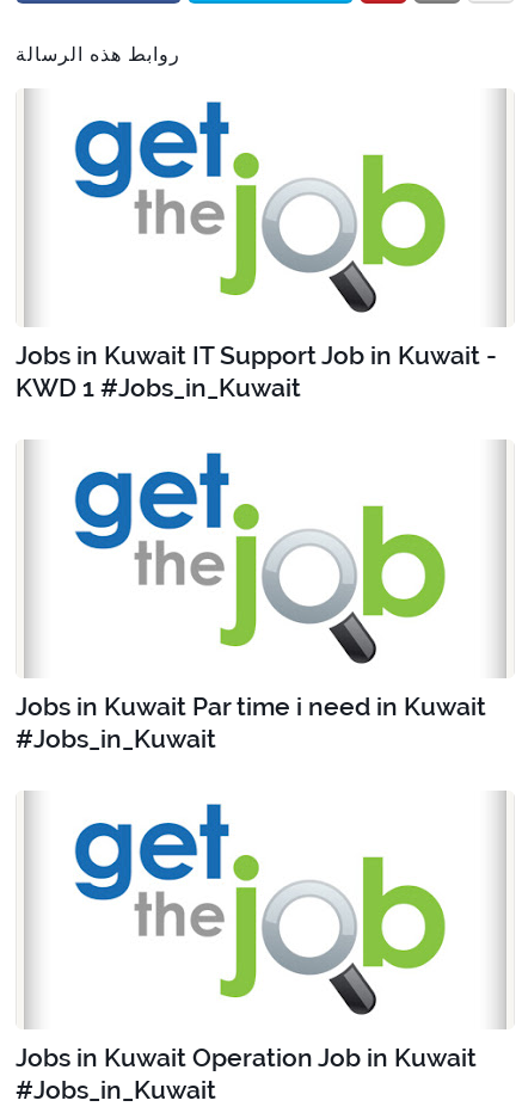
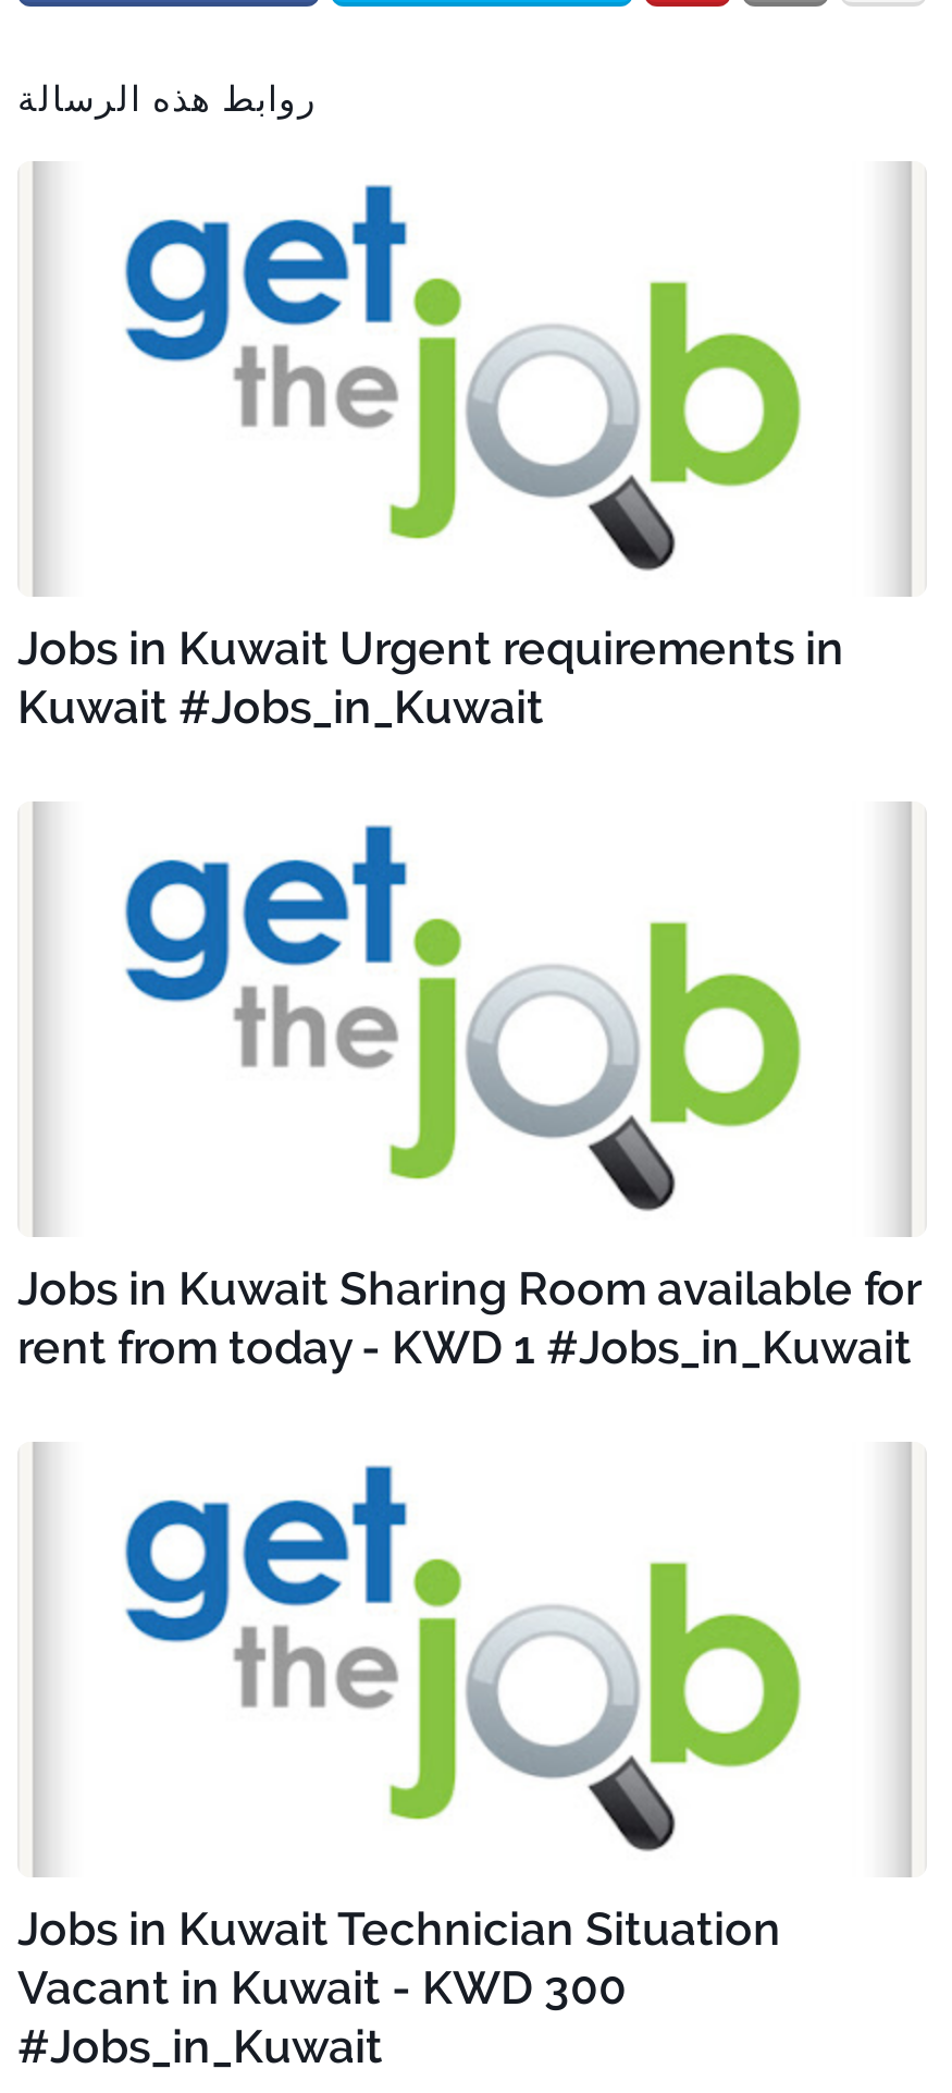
[16,341,497,403] Jobs in Kuwait IT Support Job in Kuwait - | KWD 1 #Jobs_in_Kuwait -> [17,621,844,735] Jobs in Kuwait Urgent requirements in | Kuwait #Jobs_in_Kuwait
[16,692,486,754] Jobs in Kuwait Par time i need in Kuwait | #Jobs_in_Kuwait -> [17,1262,920,1375] Jobs in Kuwait Sharing Room available for | rent from today - KWD 1 #Jobs_in_Kuwait
[16,1043,477,1073] Jobs in Kuwait Operation Job in Kuwait -> [17,1902,781,2015] Jobs in Kuwait Technician Situation | Vacant in Kuwait - KWD 300

